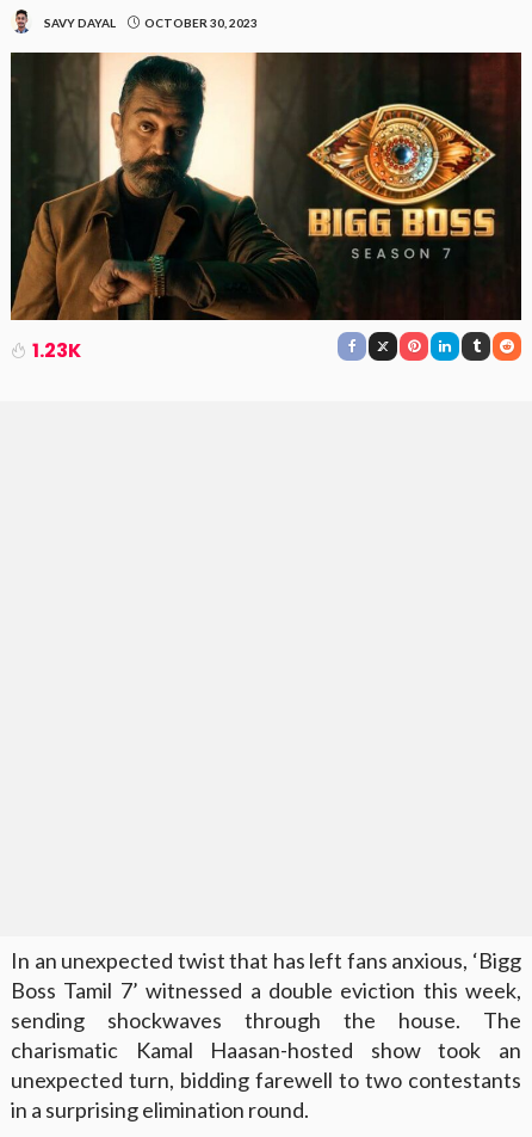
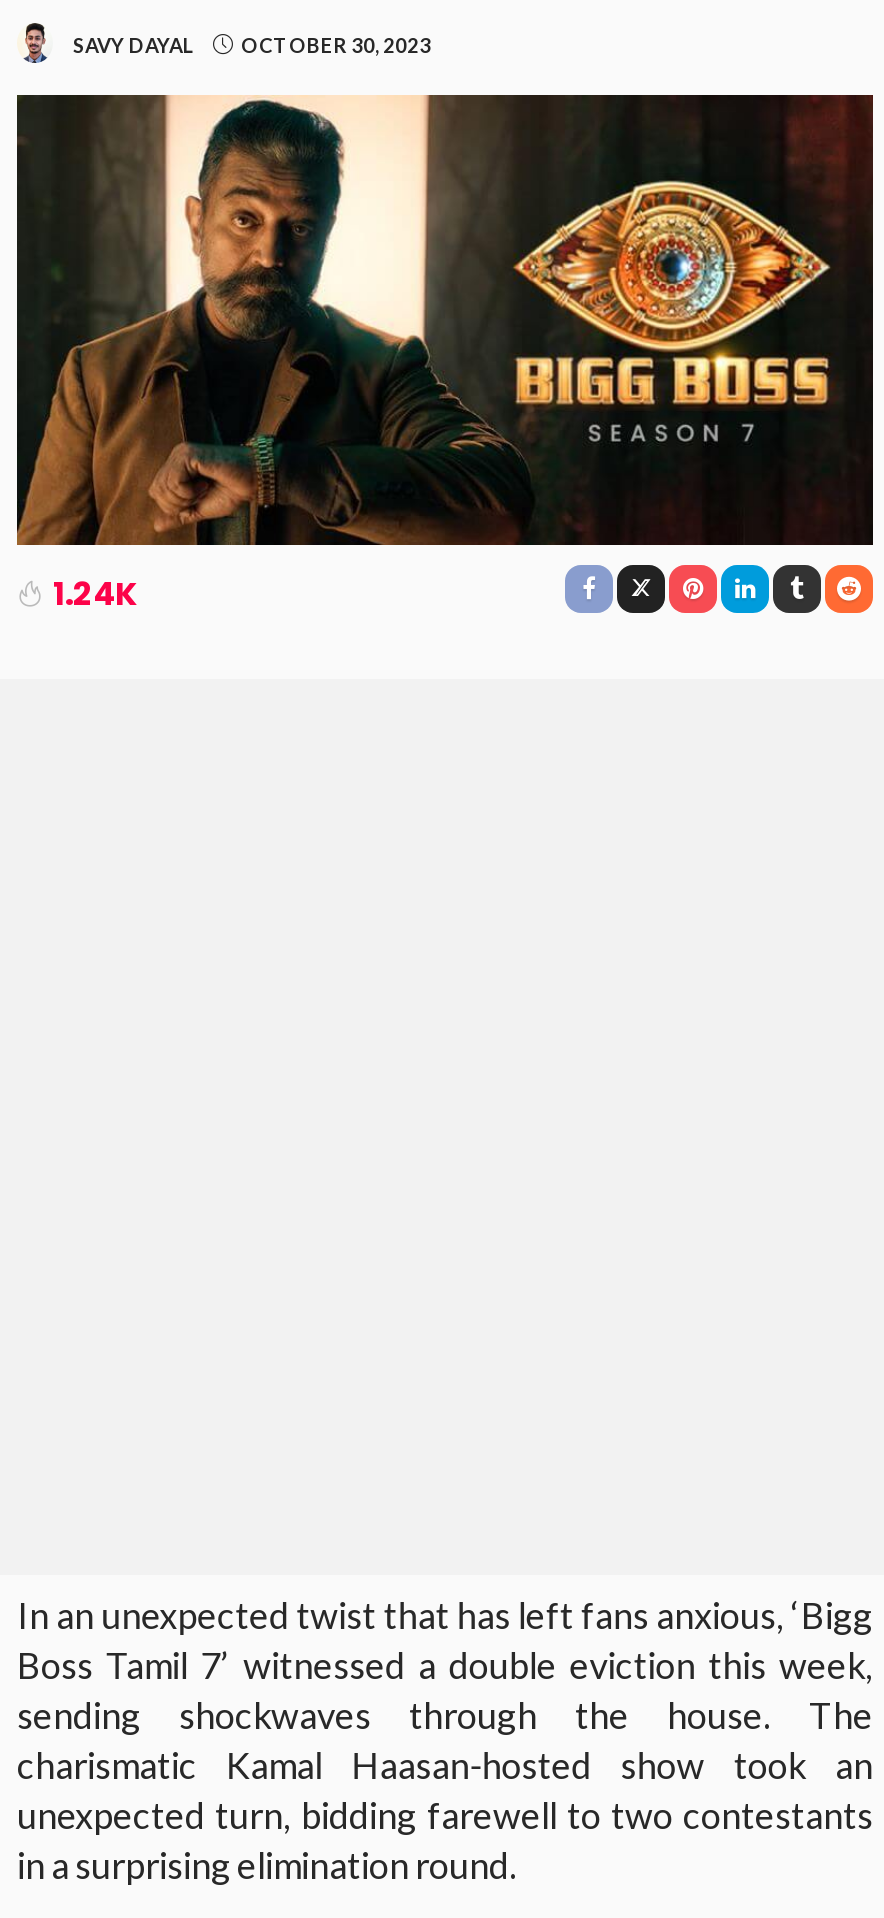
[32,337,81,364] 1.23K -> [53,571,137,617] 1.24K

